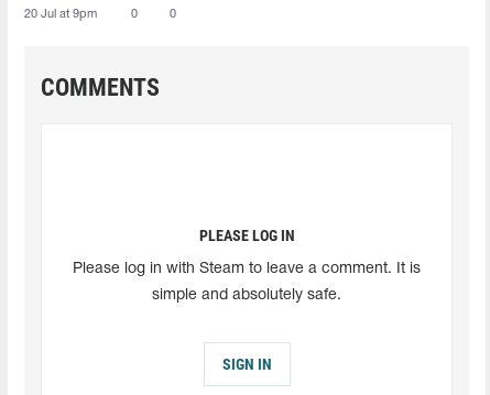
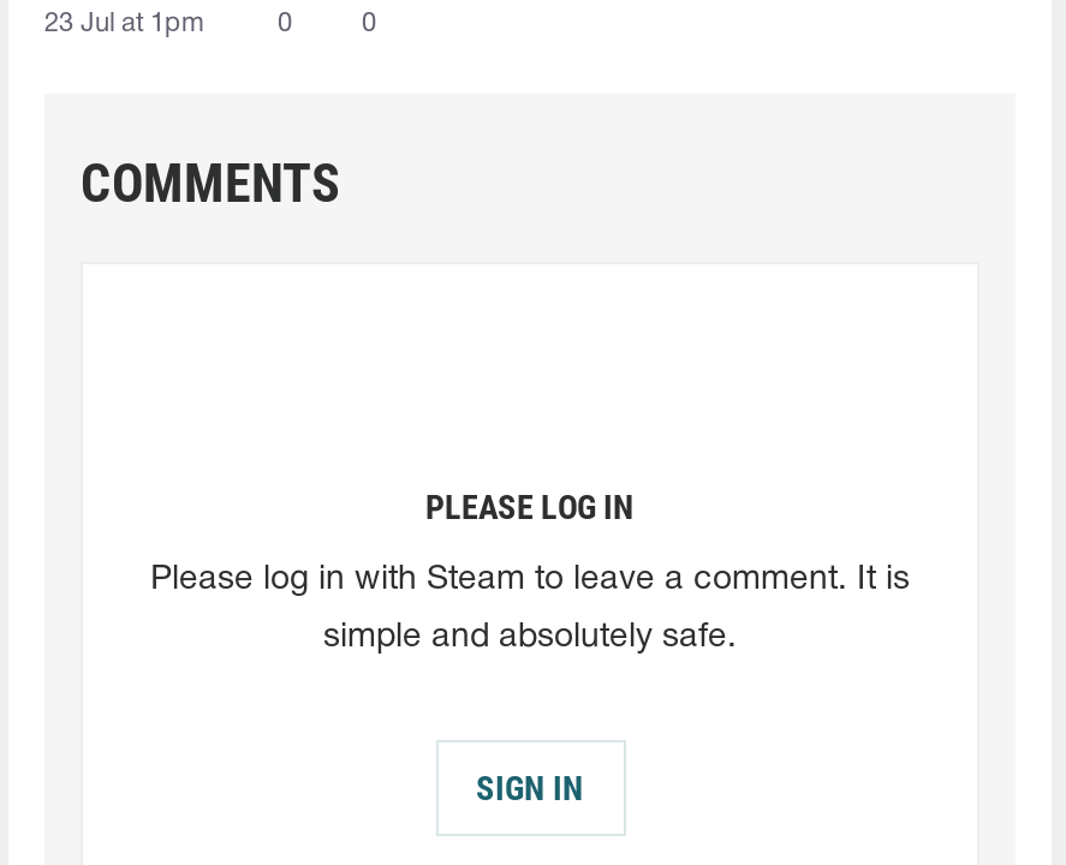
[24,8,97,19] 20 Jul at 9pm -> [44,11,203,35] 23 Jul at 1pm

